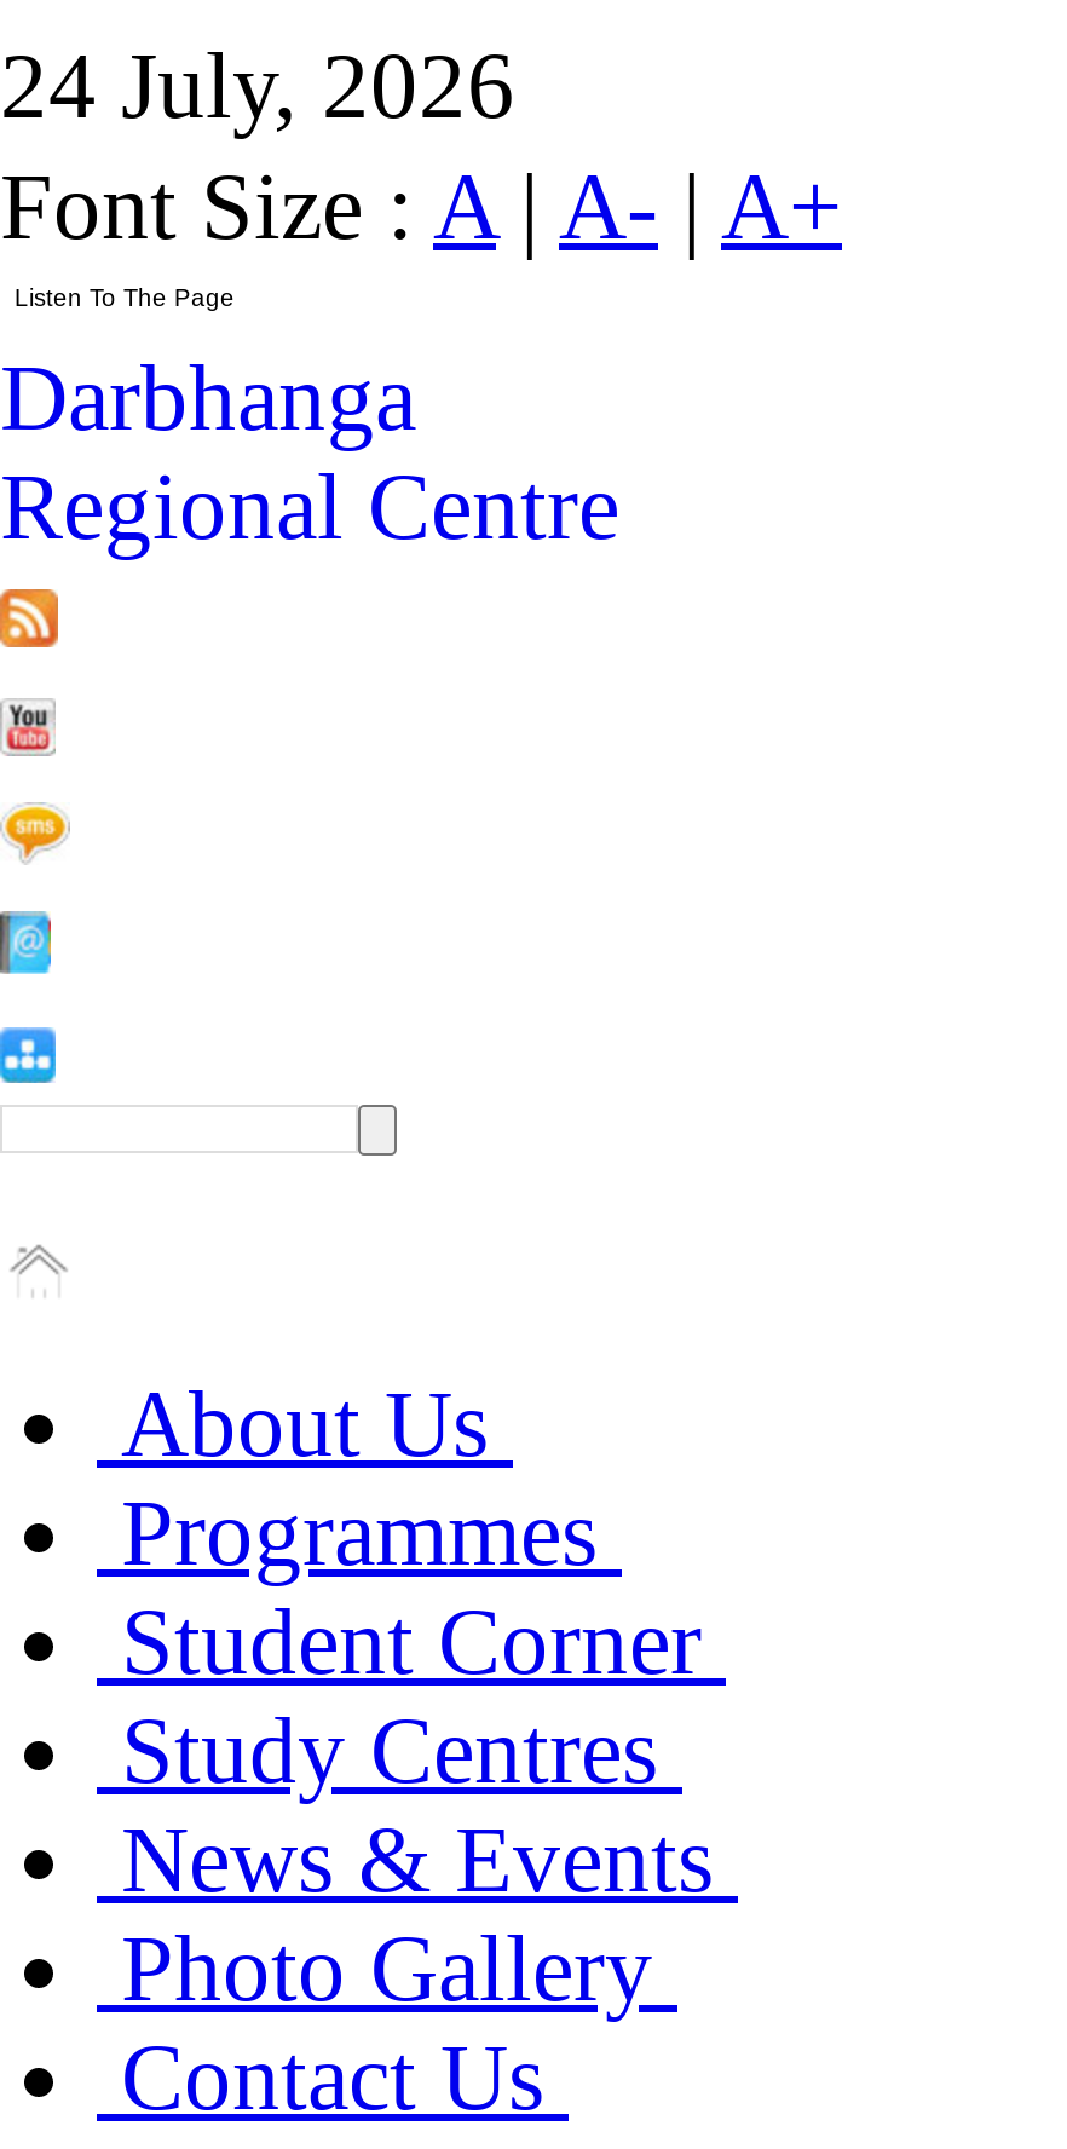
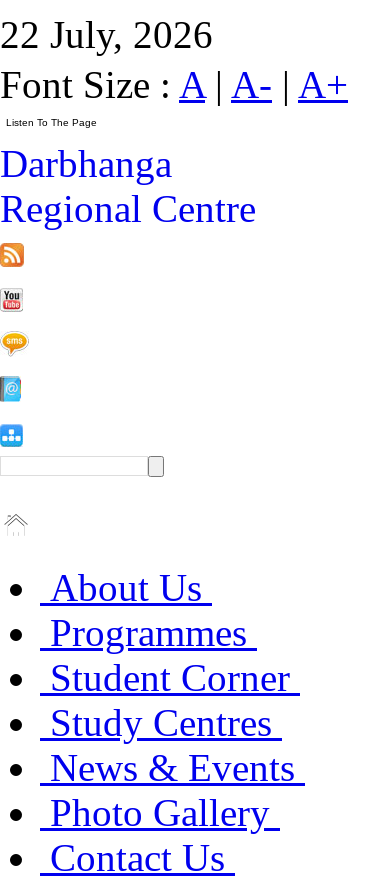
[0,33,515,137] 24 July, 2026 -> [0,13,213,56] 22 July, 2026

